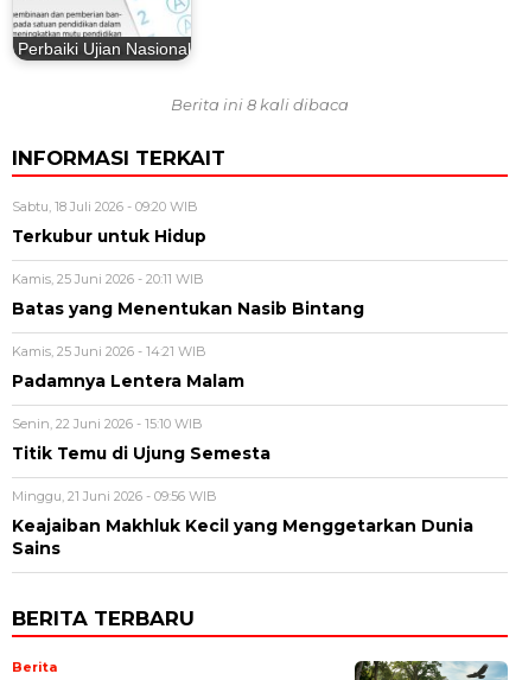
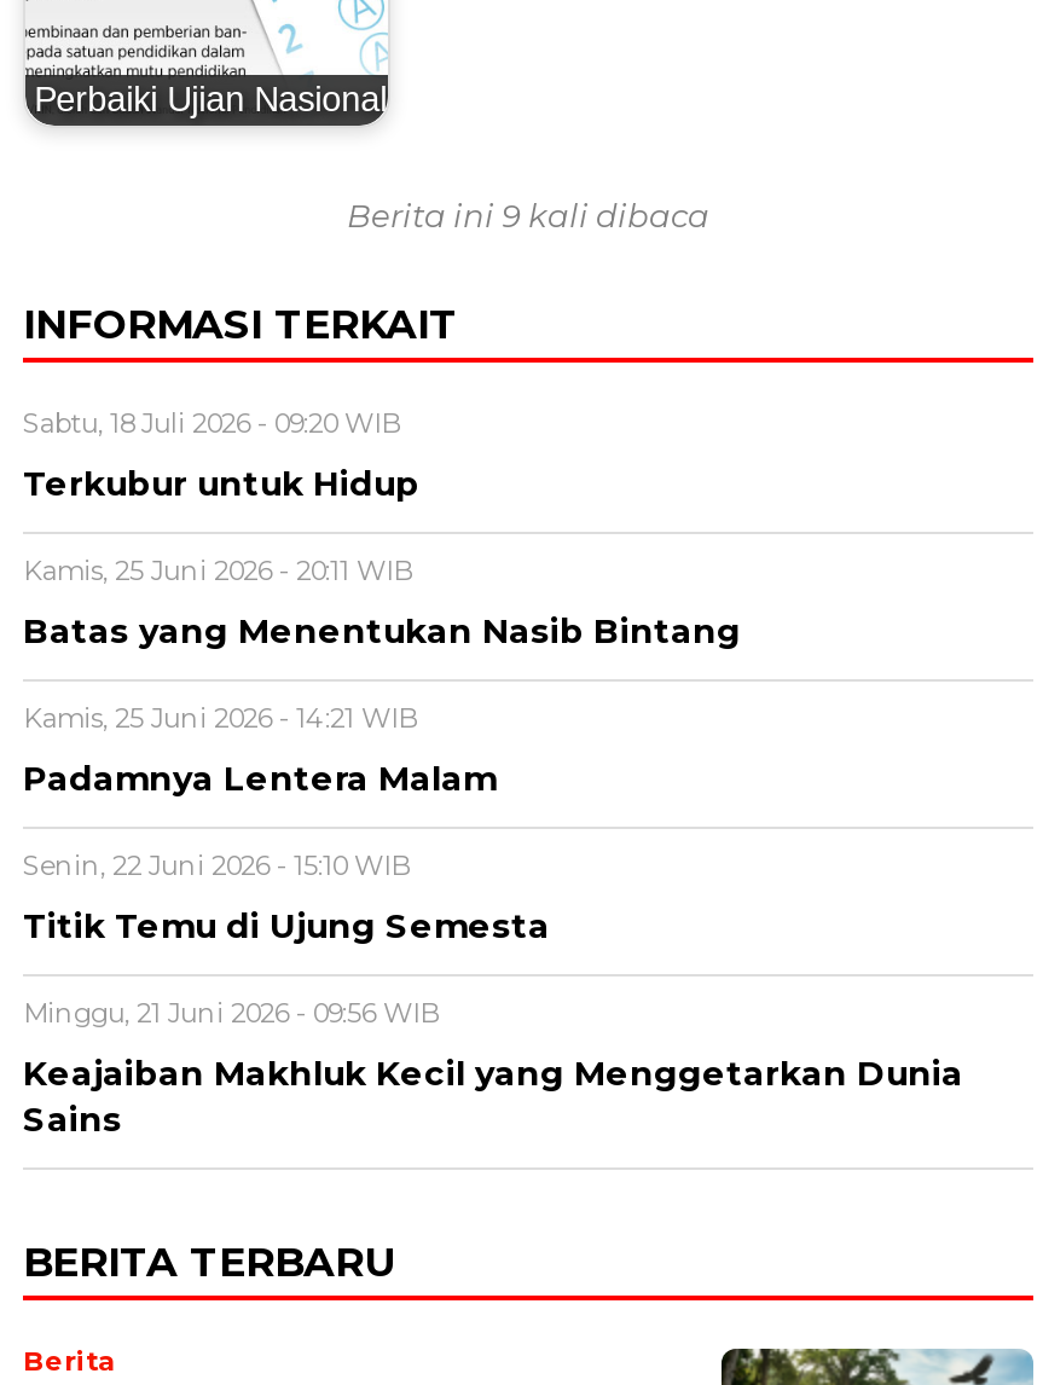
[171,95,349,114] Berita ini 8 kali dibaca -> [347,194,709,233] Berita ini 9 kali dibaca

